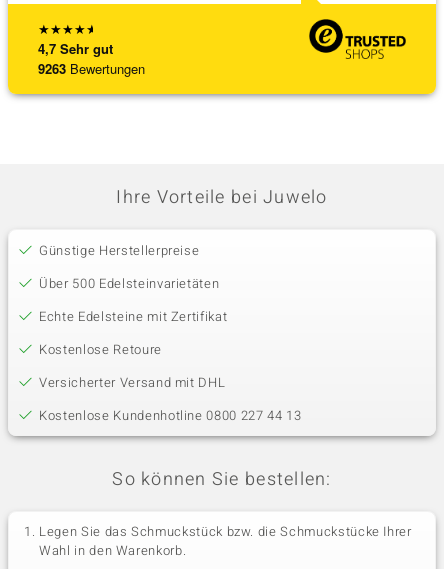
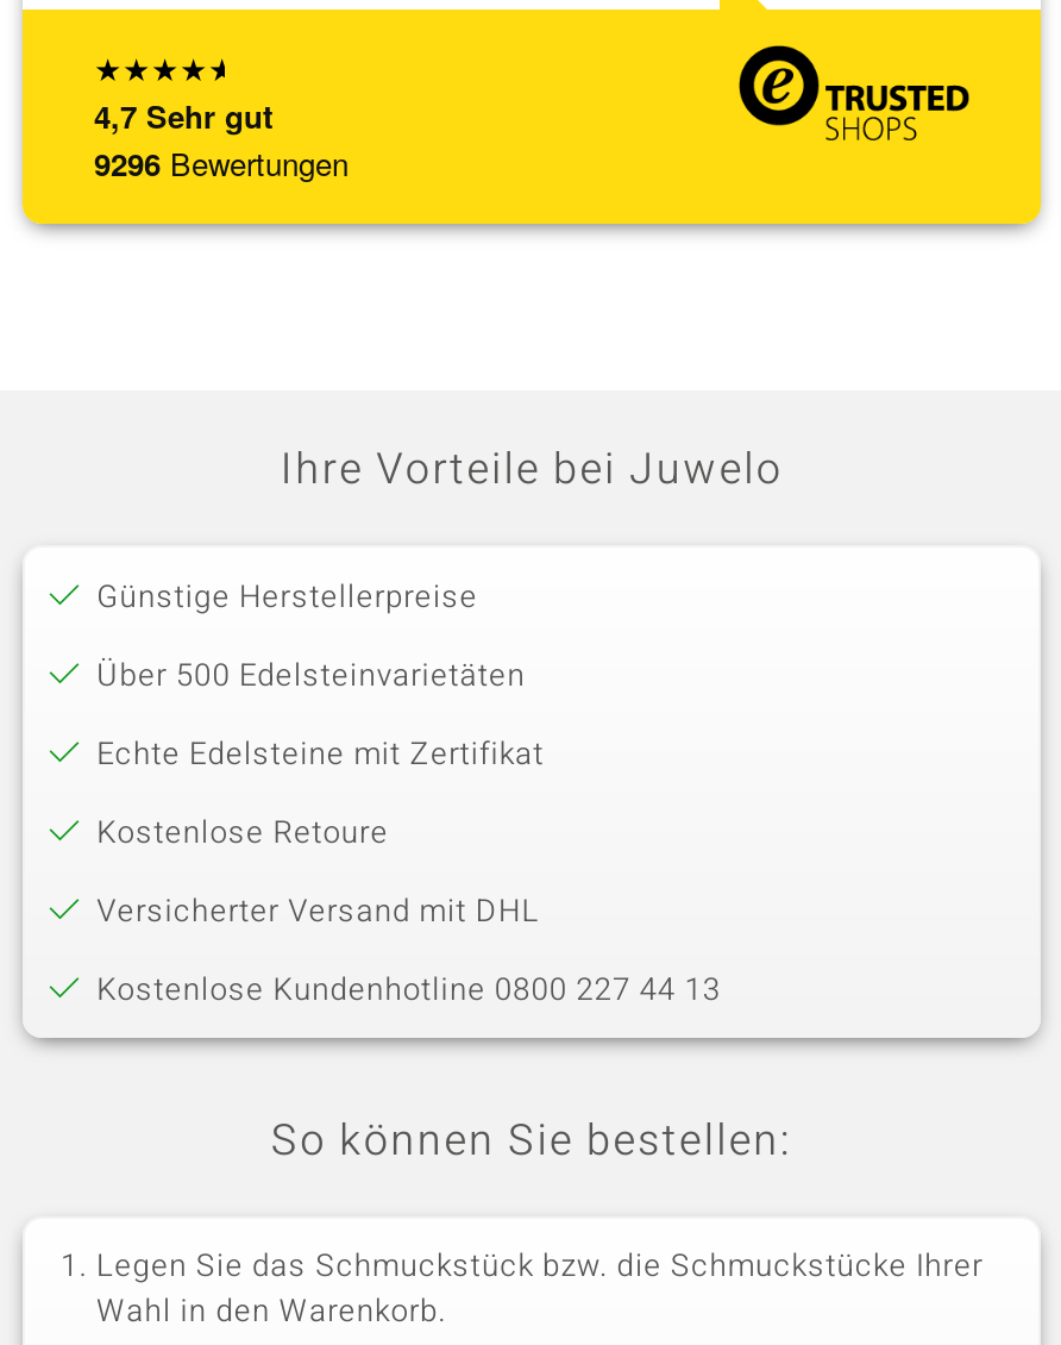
[38,59,145,78] 9263 Bewertungen -> [94,140,349,186] 9296 Bewertungen

